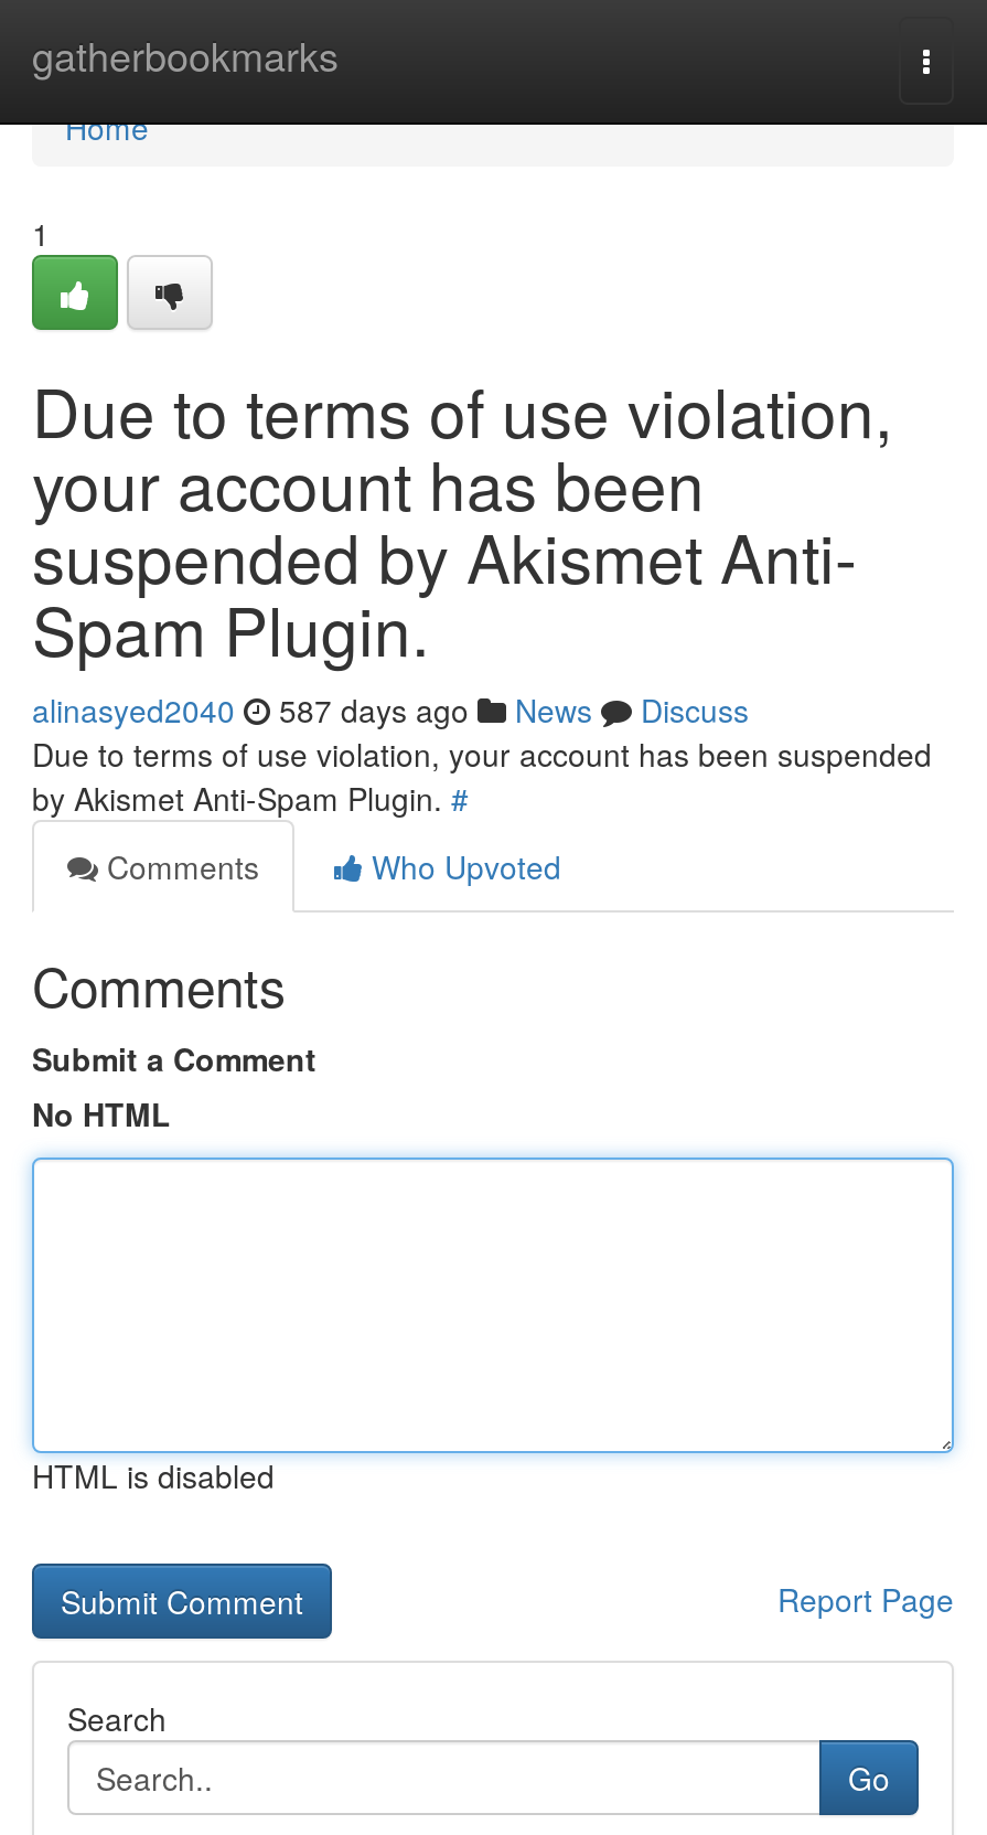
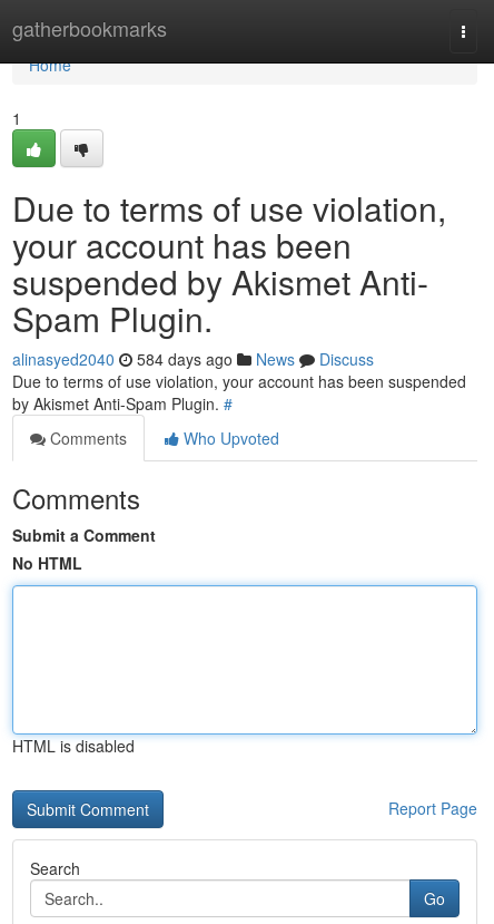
[32,687,749,732] alinasyed2040 587 days ago News Discuss -> [12,348,374,370] alinasyed2040 584 days ago News Discuss

